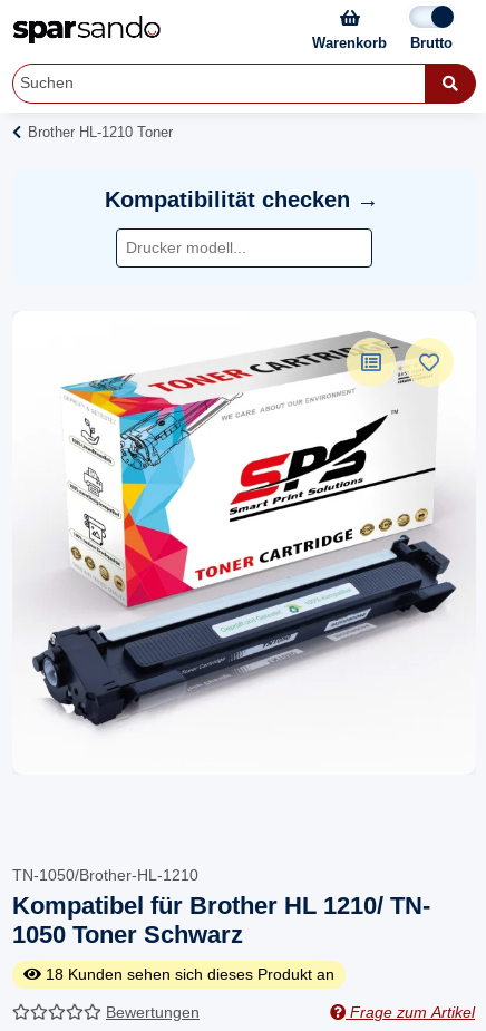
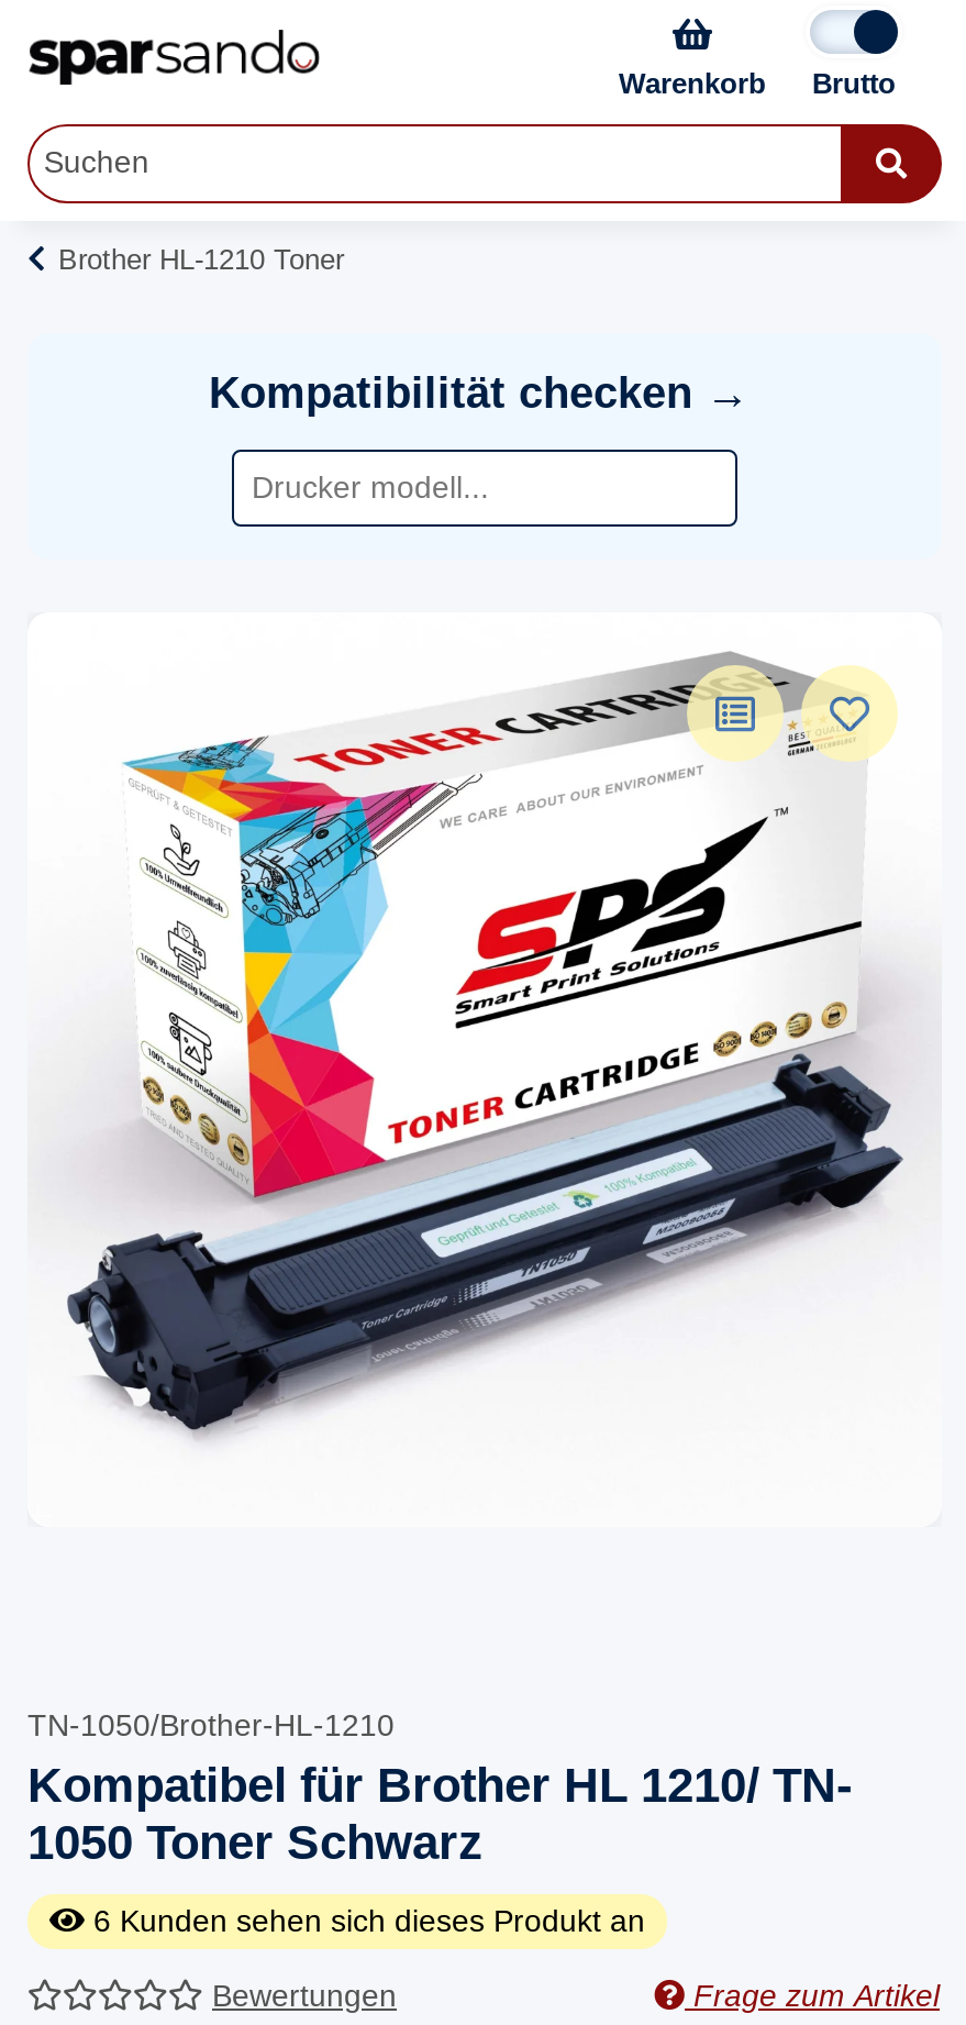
[46,965,334,983] 18 Kunden sehen sich dieses Produkt an -> [93,1902,645,1937] 6 Kunden sehen sich dieses Produkt an

